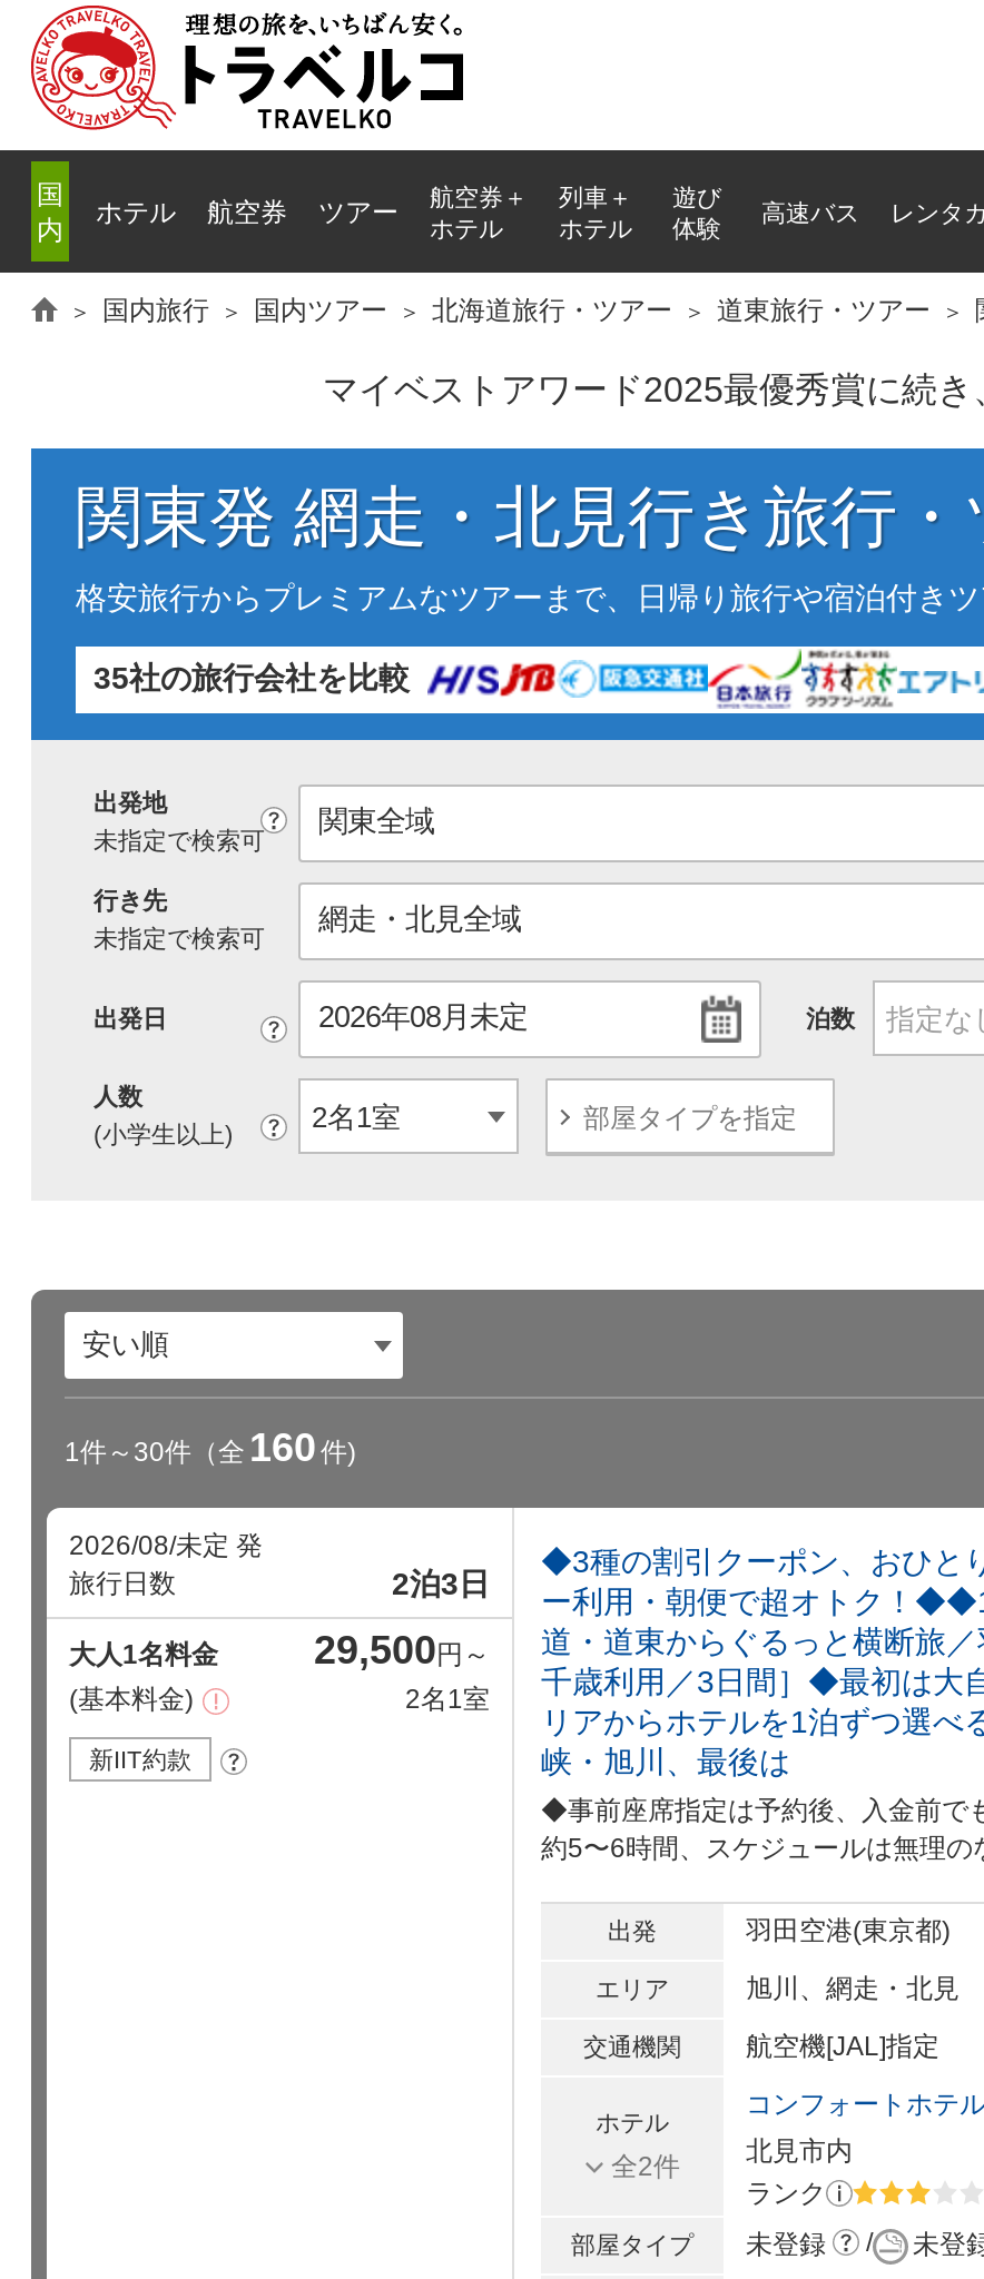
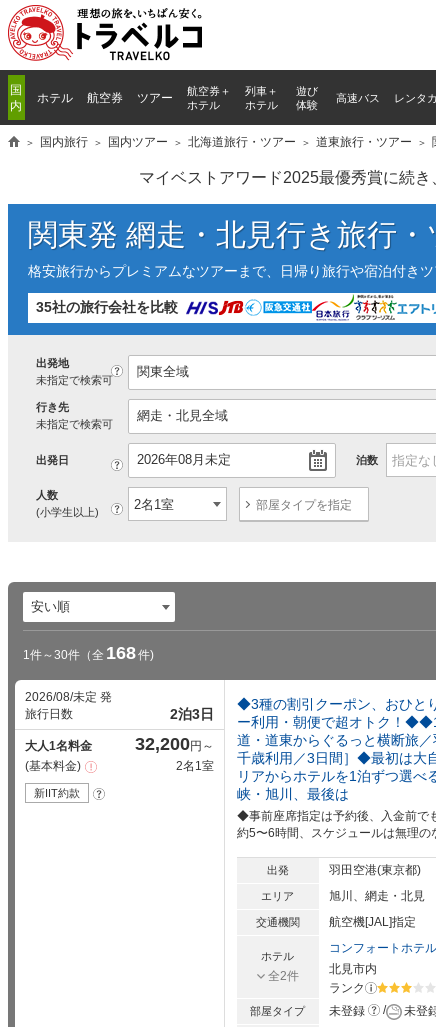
[65,1425,356,1470] 1件～30件（全 160 件) -> [23,643,154,663] 1件～30件（全 168 件)
[314,1628,490,1672] 29,500円～ -> [135,734,214,754] 32,200円～

